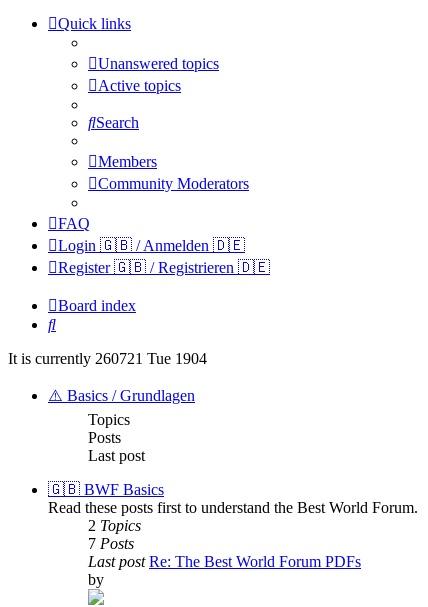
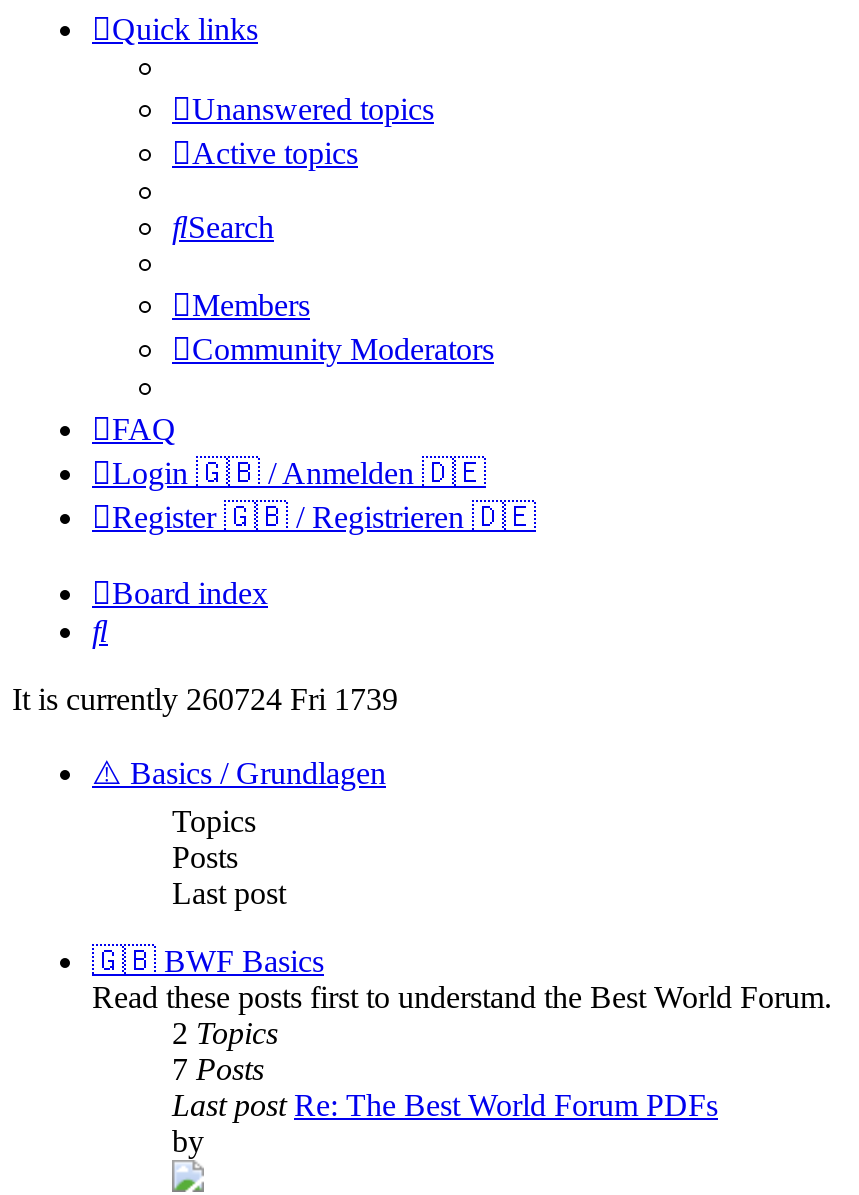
[8,350,207,367] It is currently 260721 Tue 1904 -> [12,683,398,717] It is currently 260724 Fri 1739

